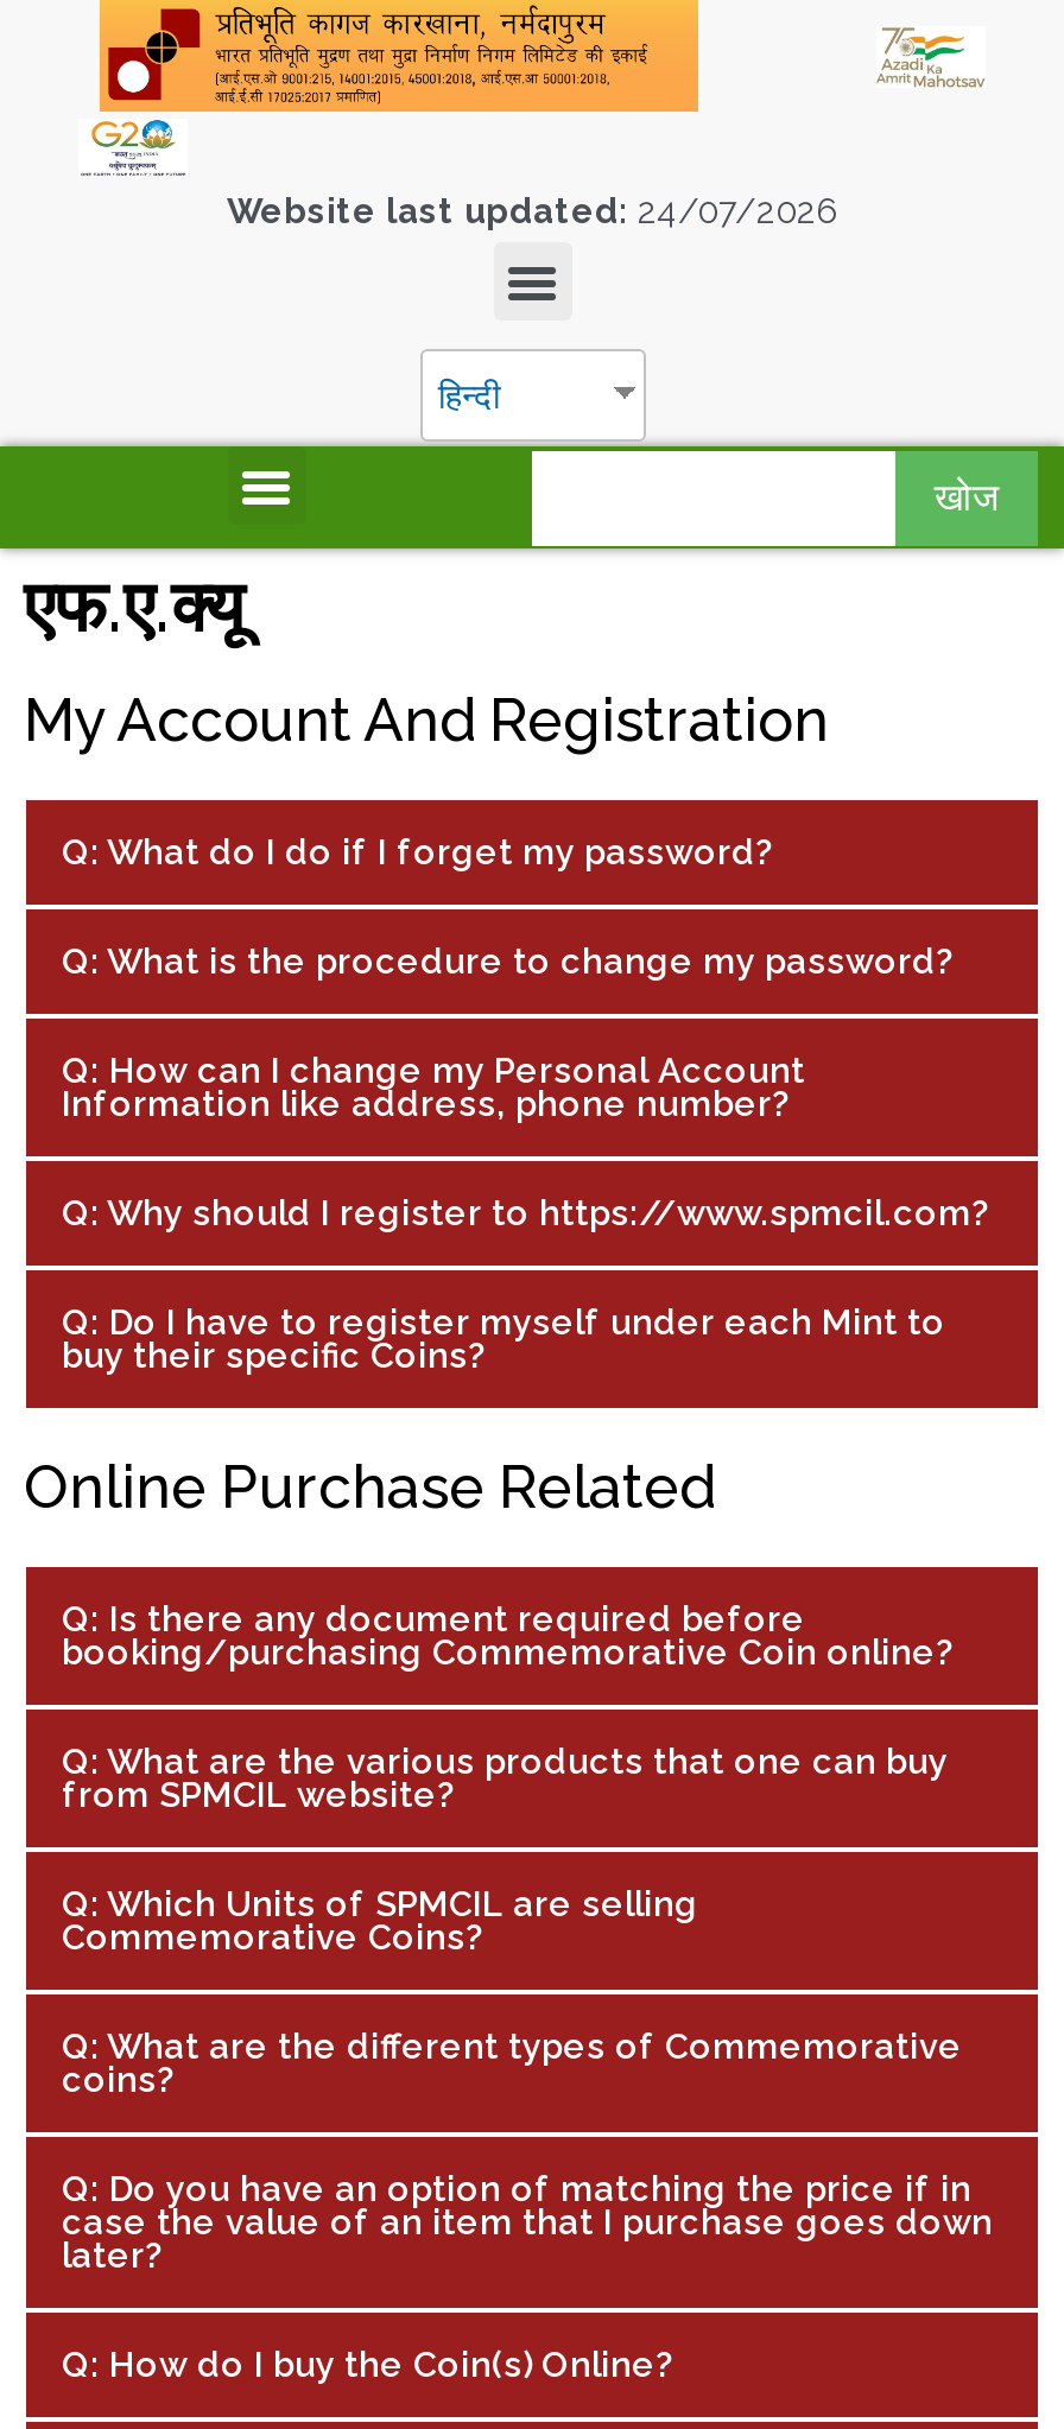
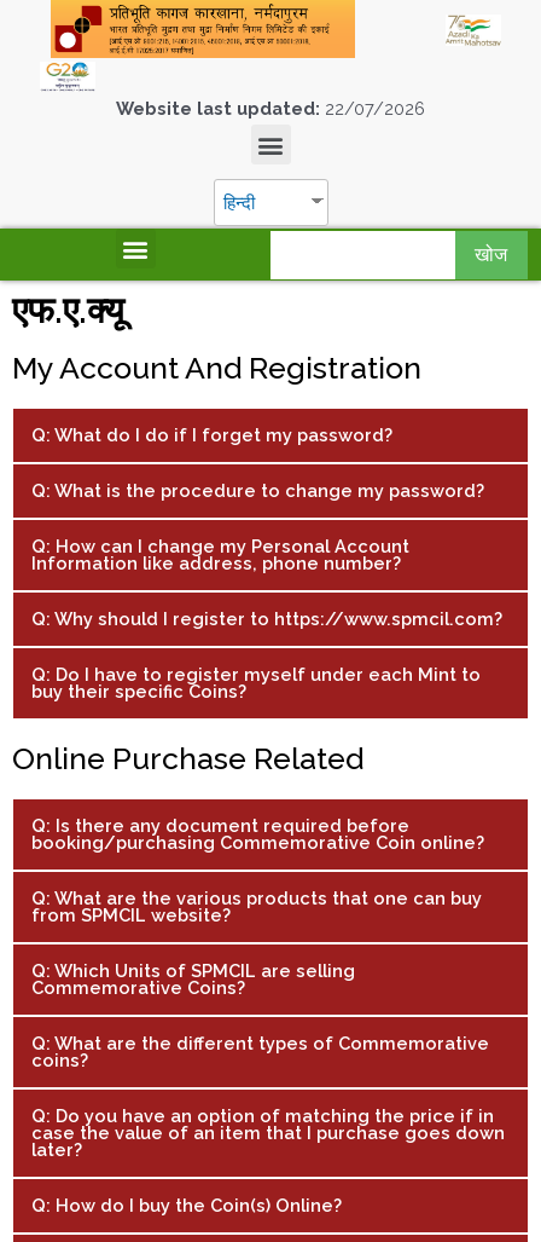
[227,190,837,231] Website last updated: 24/07/2026 -> [116,98,425,119] Website last updated: 22/07/2026

